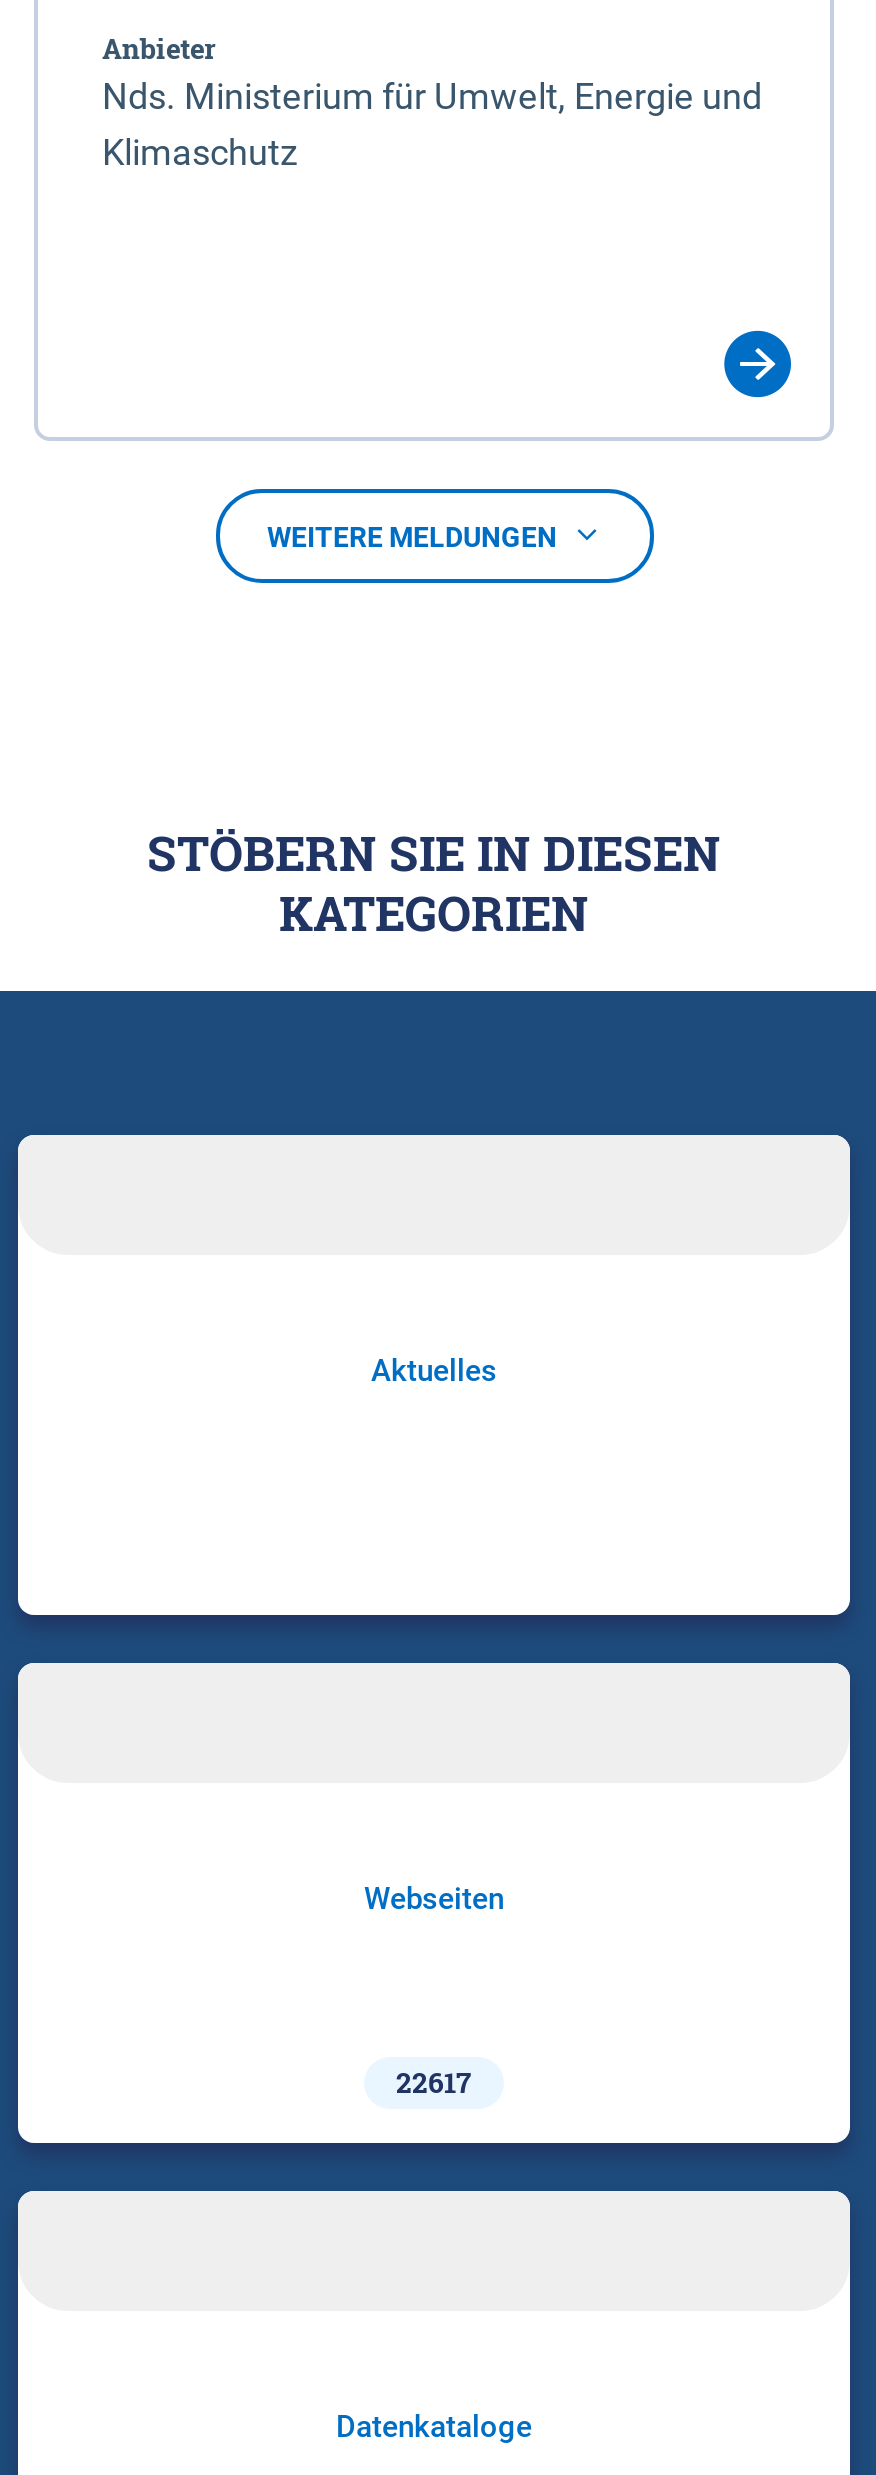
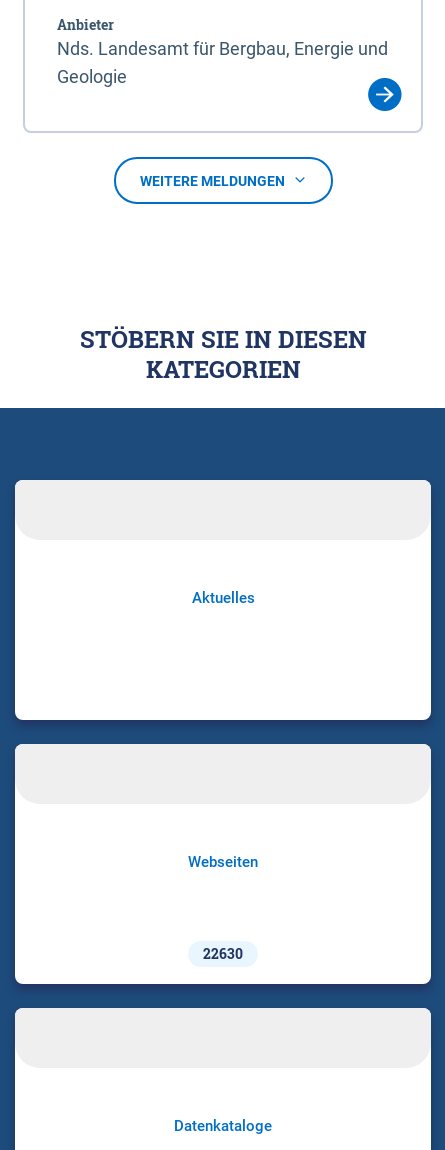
[102,76,762,174] Nds. Ministerium für Umwelt, Energie und | Klimaschutz -> [57,38,388,87] Nds. Landesamt für Bergbau, Energie und | Geologie
[396,2063,472,2101] 22617 -> [203,944,243,963] 22630

